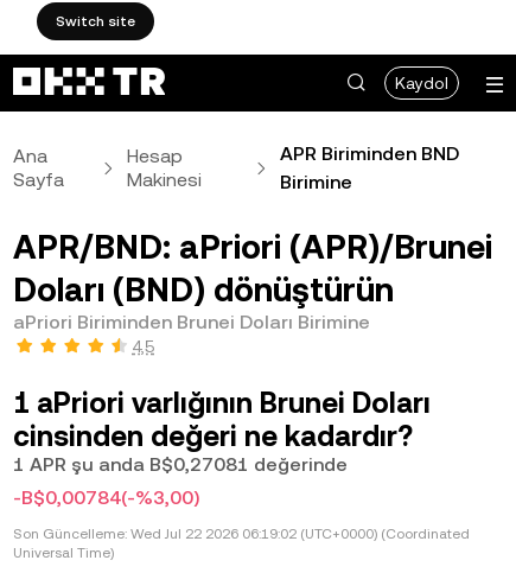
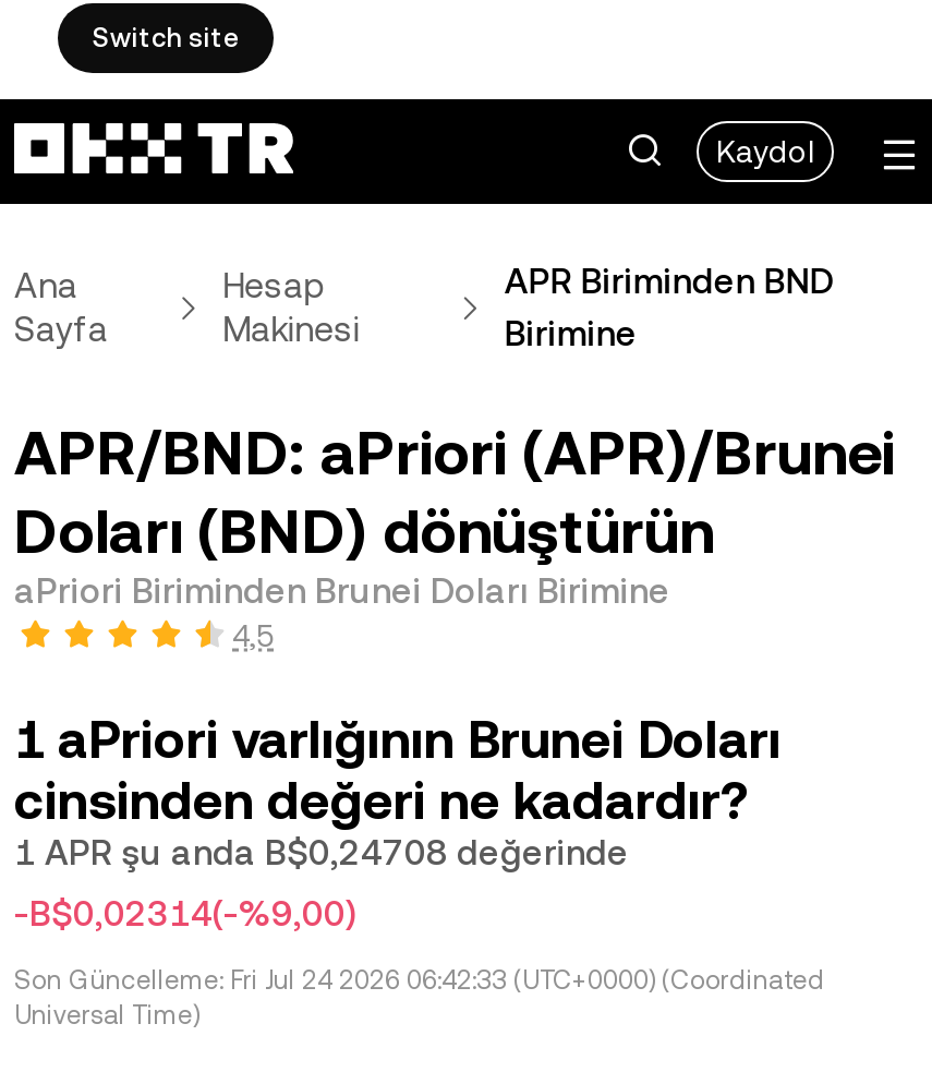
[13,453,348,476] 1 APR şu anda B$0,27081 değerinde -> [14,832,629,874] 1 APR şu anda B$0,24708 değerinde
[13,486,199,509] -B$0,00784(-%3,00) -> [14,893,356,935] -B$0,02314(-%9,00)
[13,526,470,542] Son Güncelleme: Wed Jul 22 2026 06:19:02 (UTC+0000) (Coordinated -> [14,965,825,996] Son Güncelleme: Fri Jul 24 2026 06:42:33 (UTC+0000) (Coordinated

